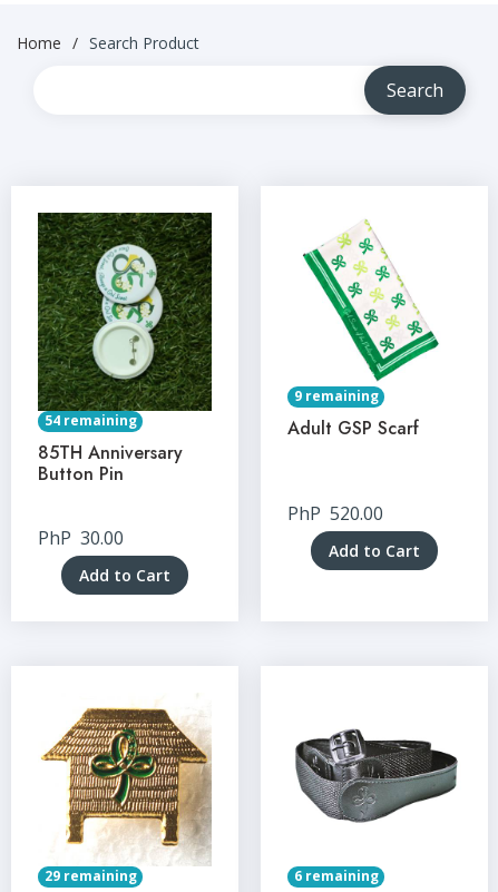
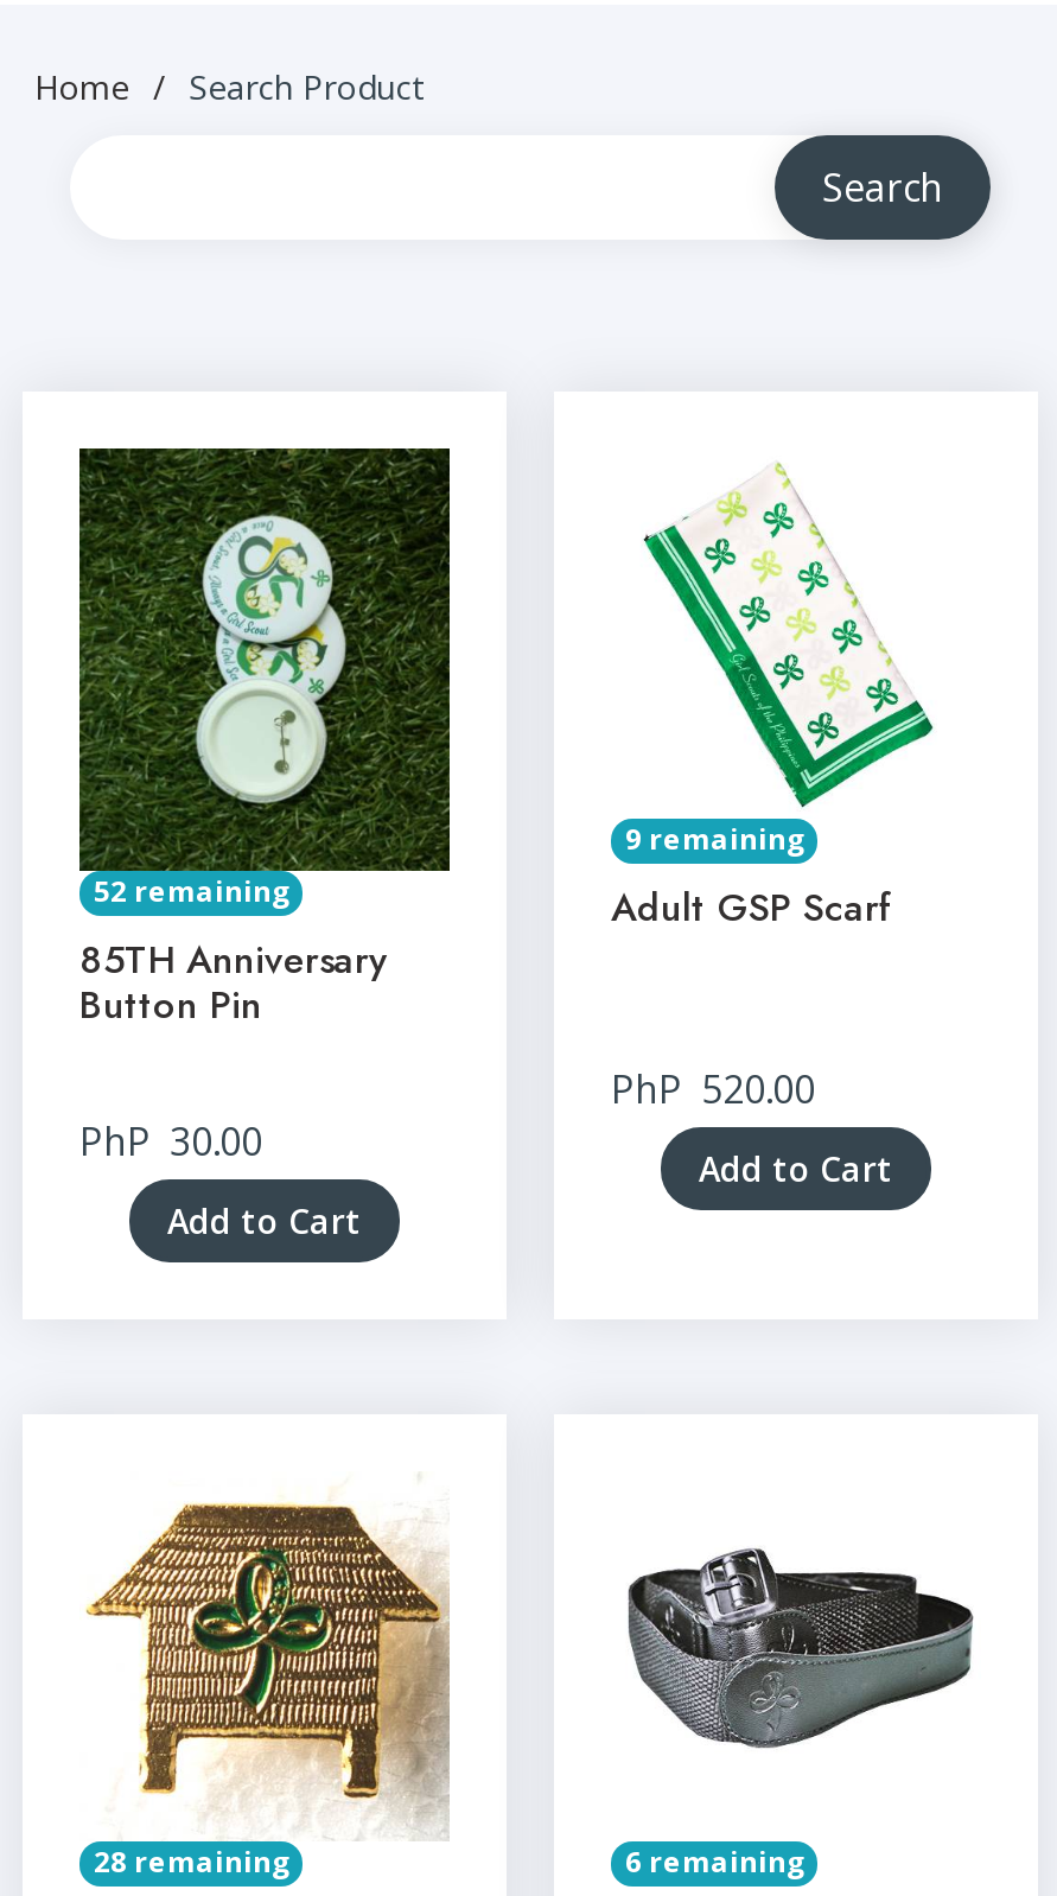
[45,411,137,430] 54 remaining -> [94,870,291,911] 52 remaining
[45,866,137,885] 29 remaining -> [94,1841,291,1881] 28 remaining

